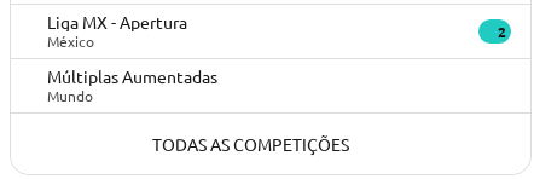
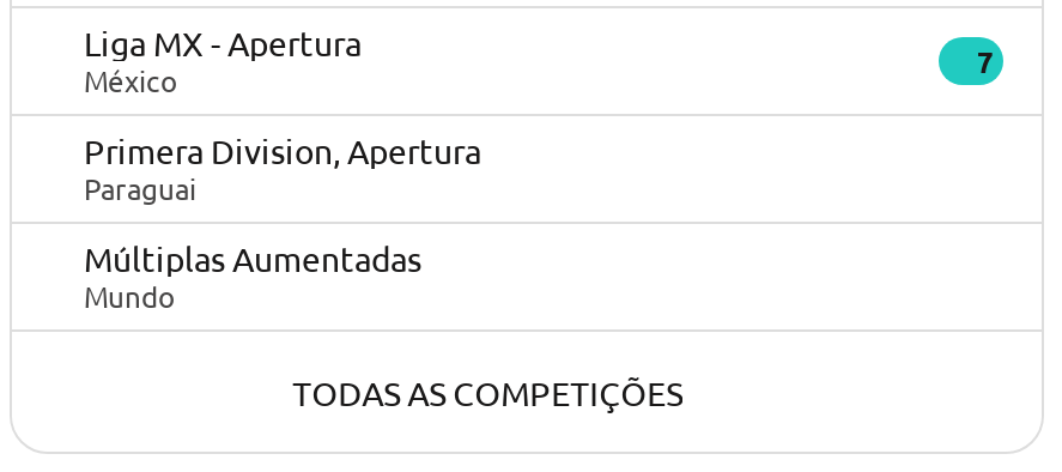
[498,22,506,41] 2 -> [84,43,994,208] 7 | Primera Division, Apertura | Paraguai

